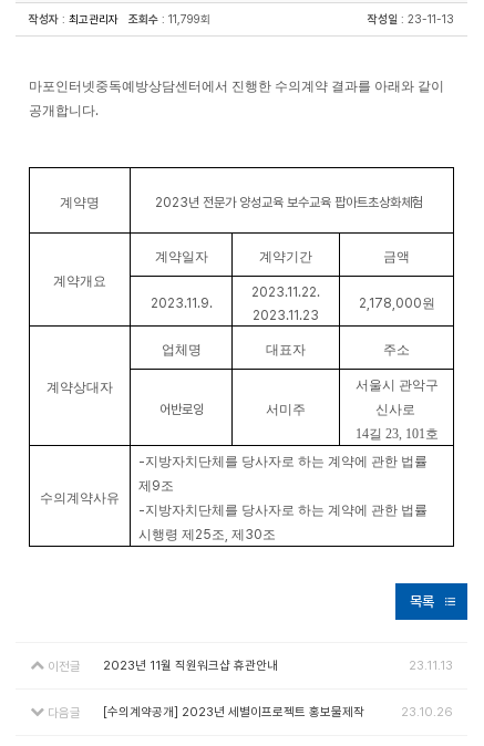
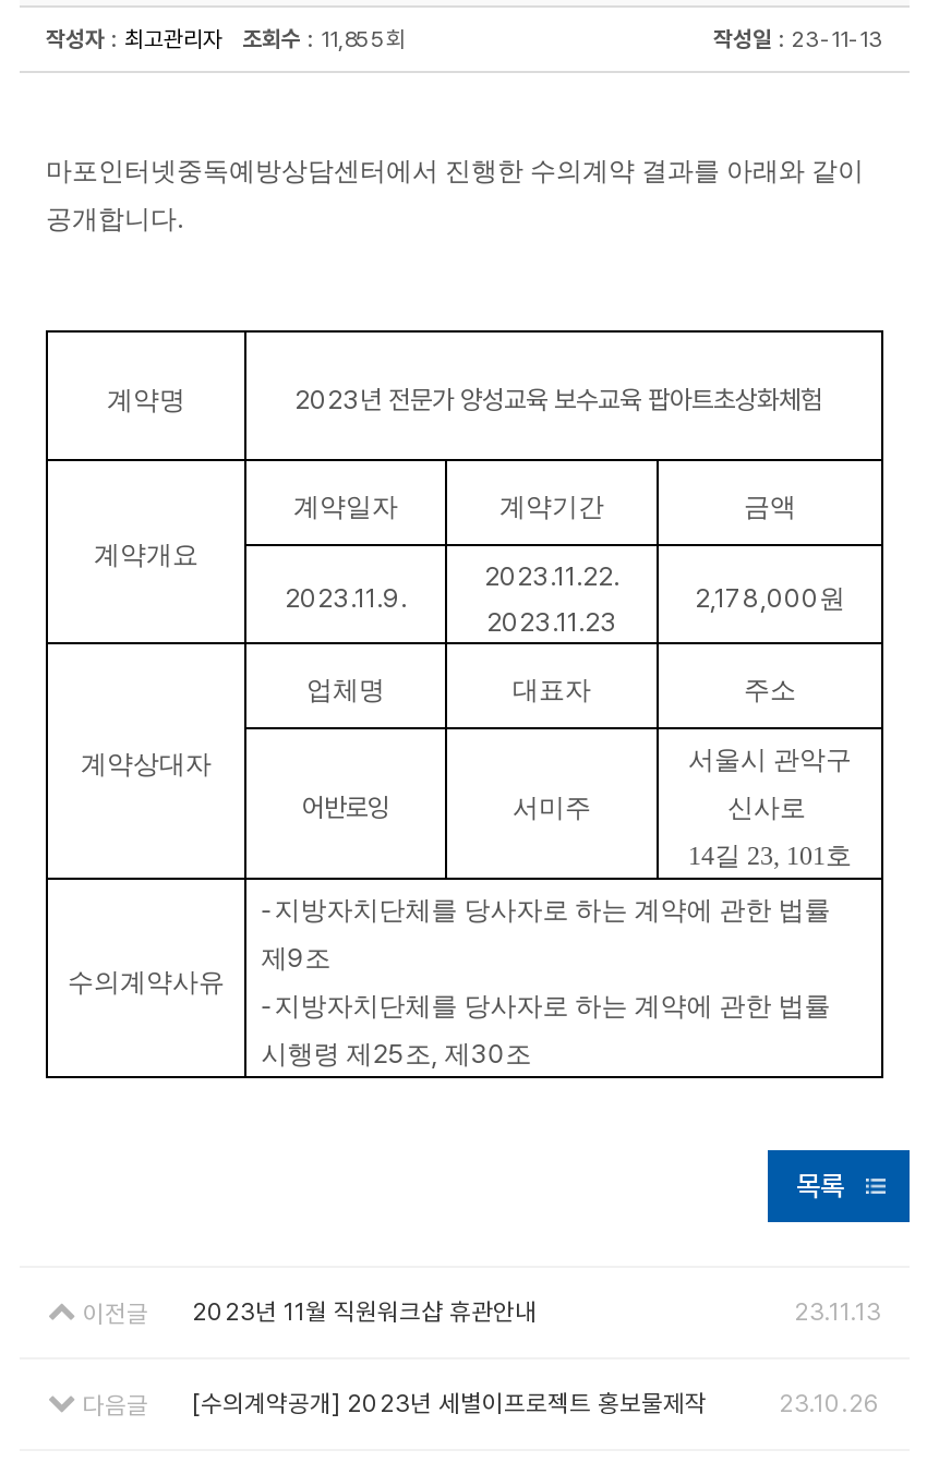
[29,12,217,27] 작성자: 최고관리자 조회수: 11,799회 -> [46,25,419,53] 작성자: 최고관리자 조회수: 11,855회

